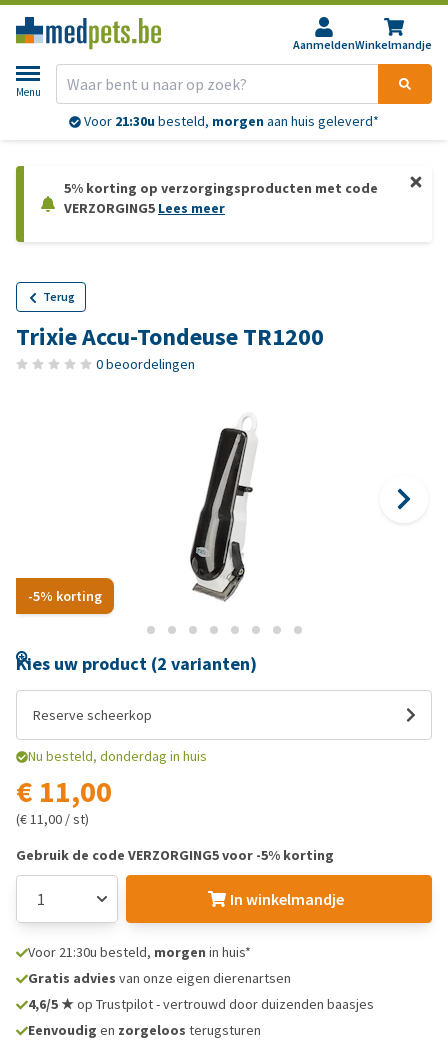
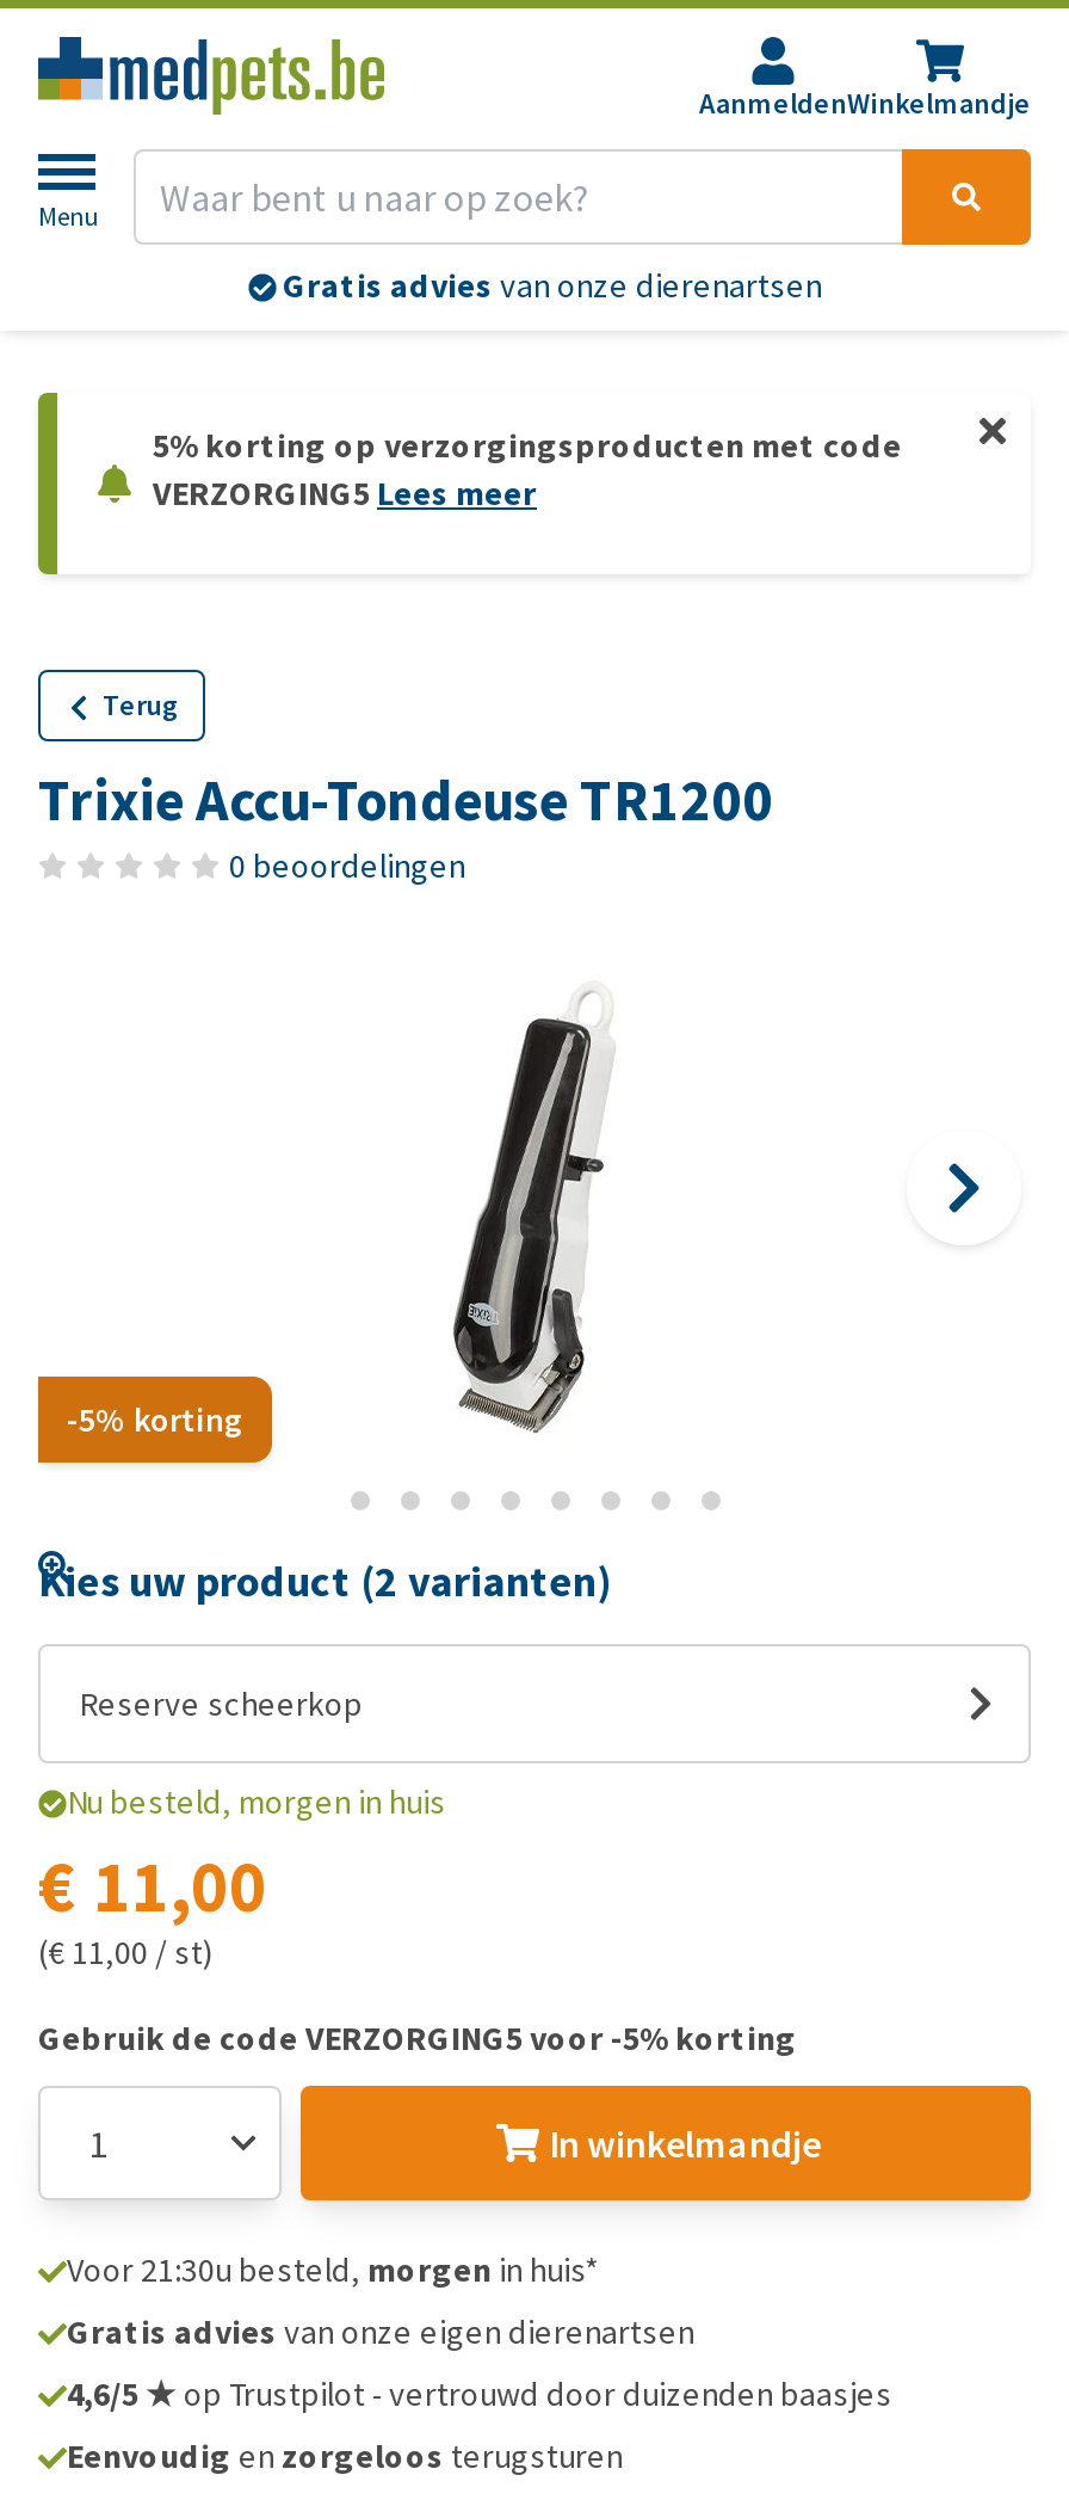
[81,112,379,130] Voor 21:30u besteld, morgen aan huis geleverd* -> [283,265,822,308] Gratis advies van onze dierenartsen
[28,747,207,765] Nu besteld, donderdag in huis -> [67,1780,446,1823] Nu besteld, morgen in huis

